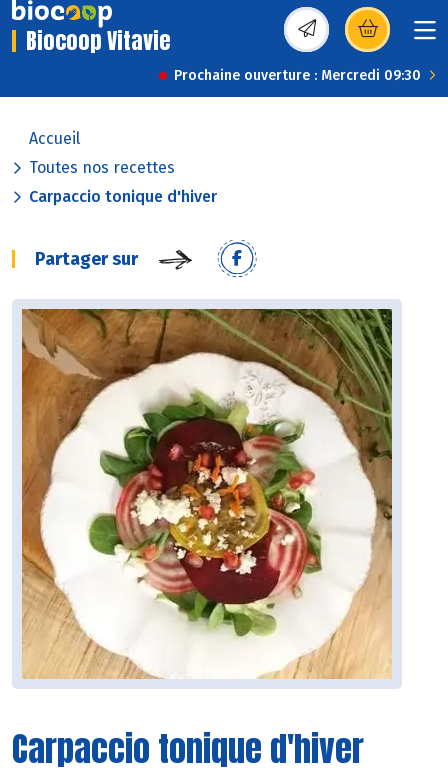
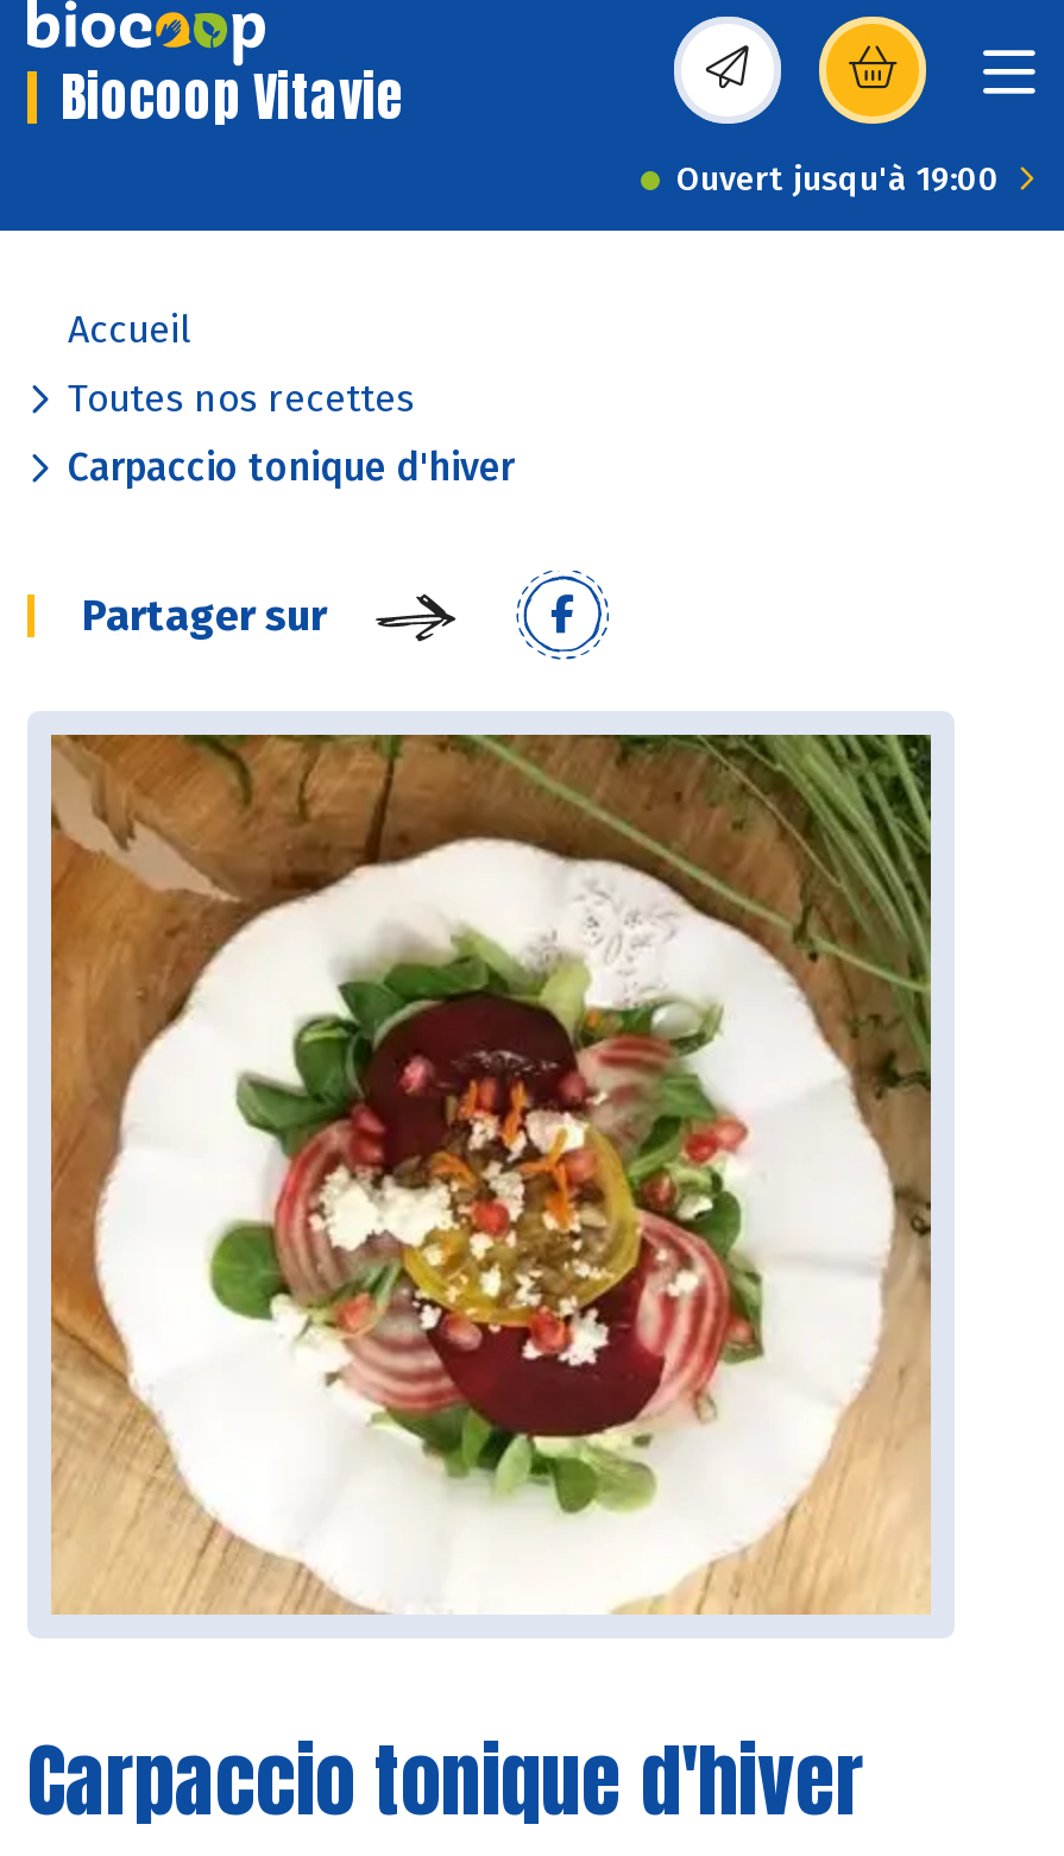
[174,67,421,84] Prochaine ouverture : Mercredi 09:30 -> [676,159,1000,200] Ouvert jusqu'à 19:00

